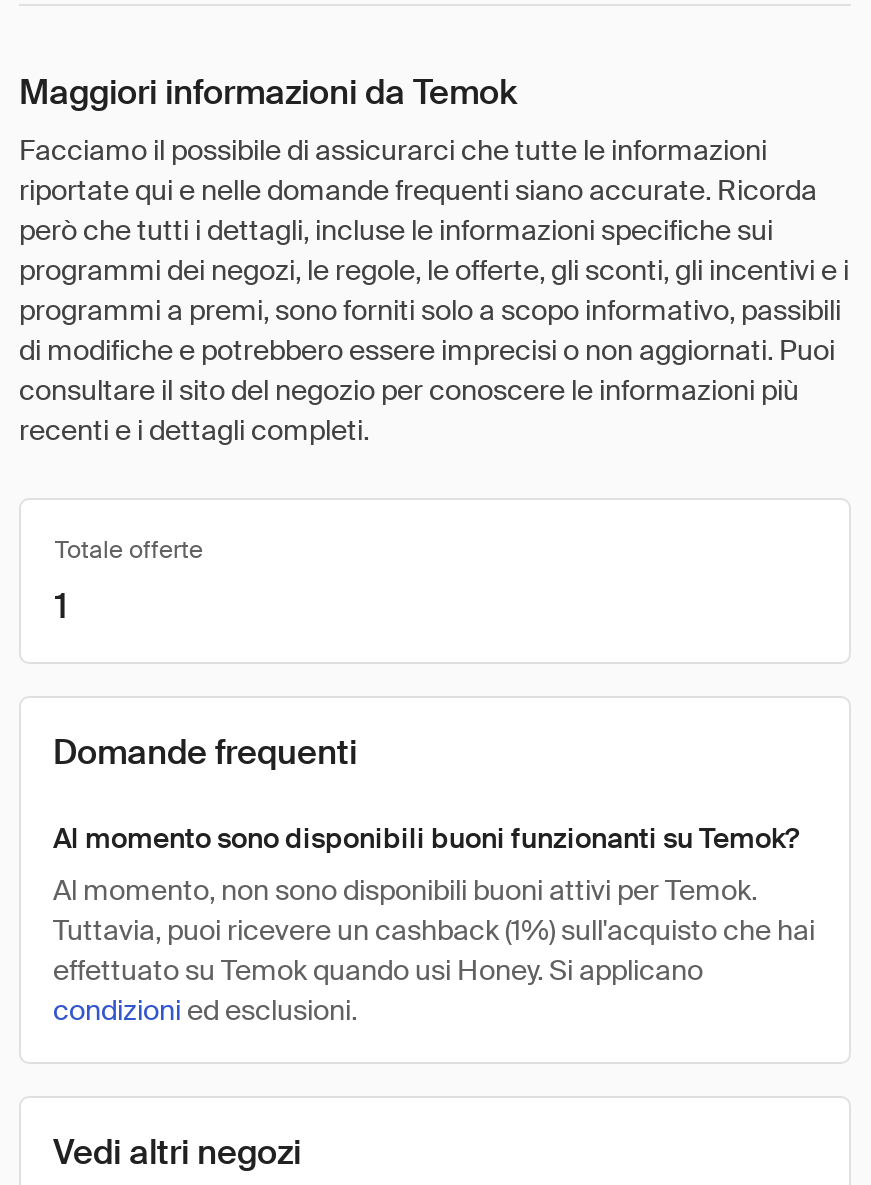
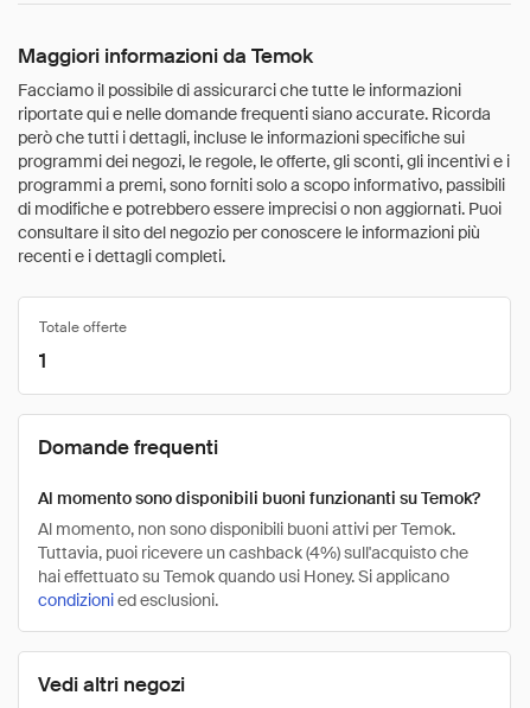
[53,912,815,988] Tuttavia, puoi ricevere un cashback (1%) sull'acquisto che hai | effettuato su Temok quando usi Honey. Si applicano -> [38,542,468,587] Tuttavia, puoi ricevere un cashback (4%) sull'acquisto che | hai effettuato su Temok quando usi Honey. Si applicano

